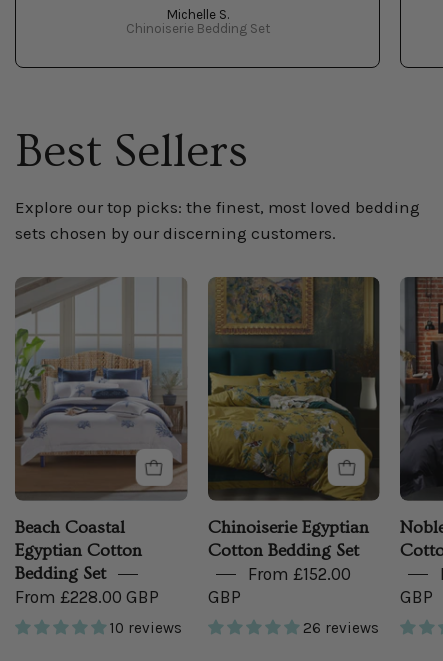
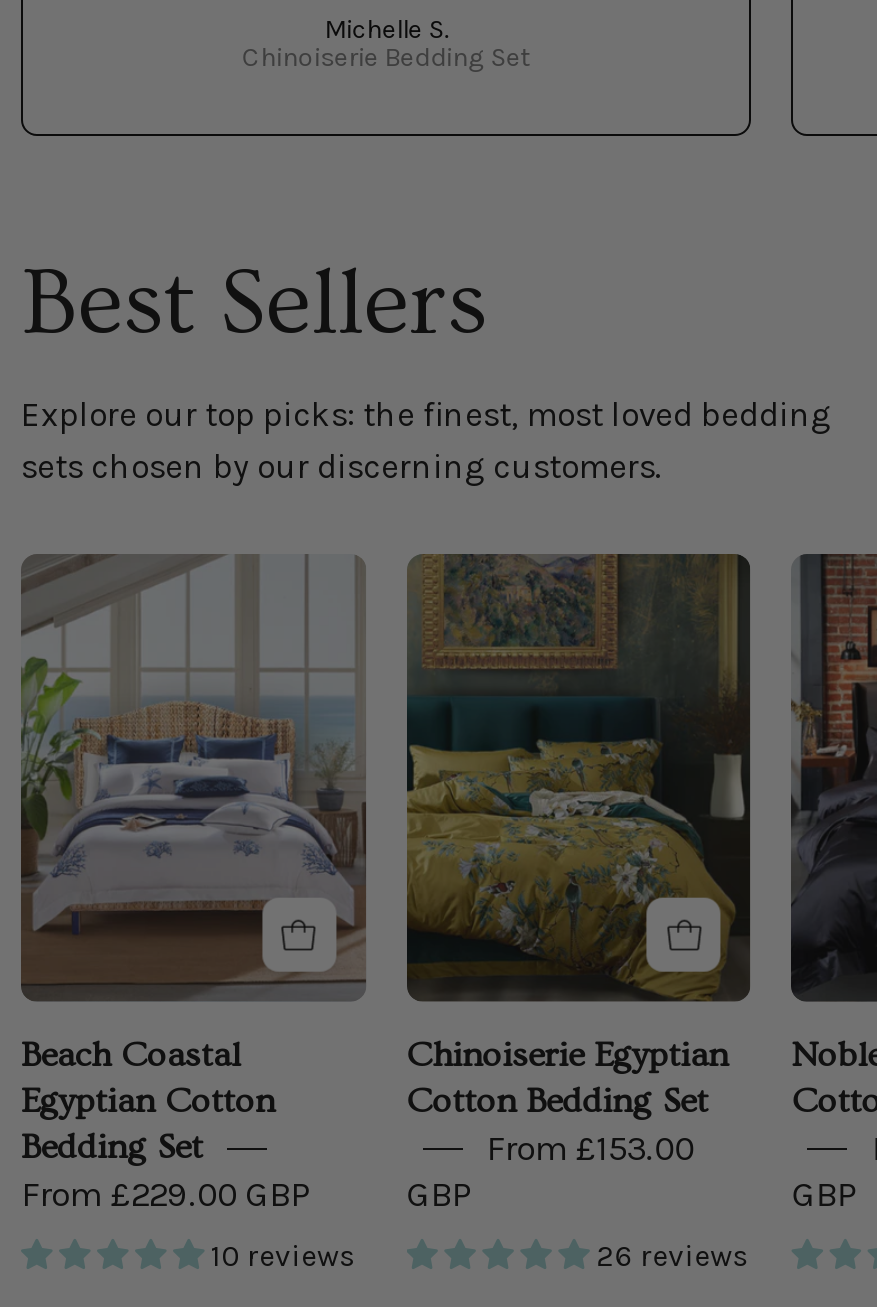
[248,564,351,584] From £152.00 -> [486,1128,694,1168] From £153.00
[15,587,159,607] From £228.00 GBP -> [21,1174,311,1214] From £229.00 GBP

